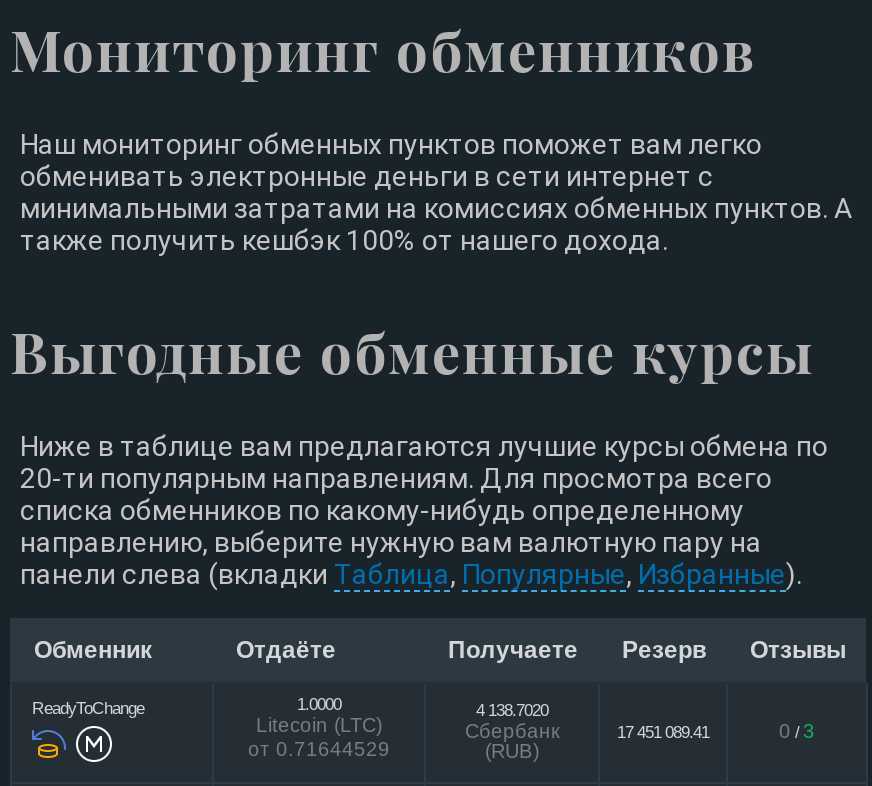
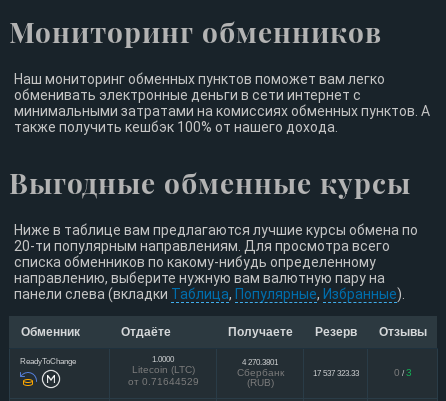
[476,700,548,720] 4 138.7020 -> [242,357,278,367] 4 270.3801
[617,722,709,742] 17 451 089.41 -> [312,368,358,378] 17 537 323.33

